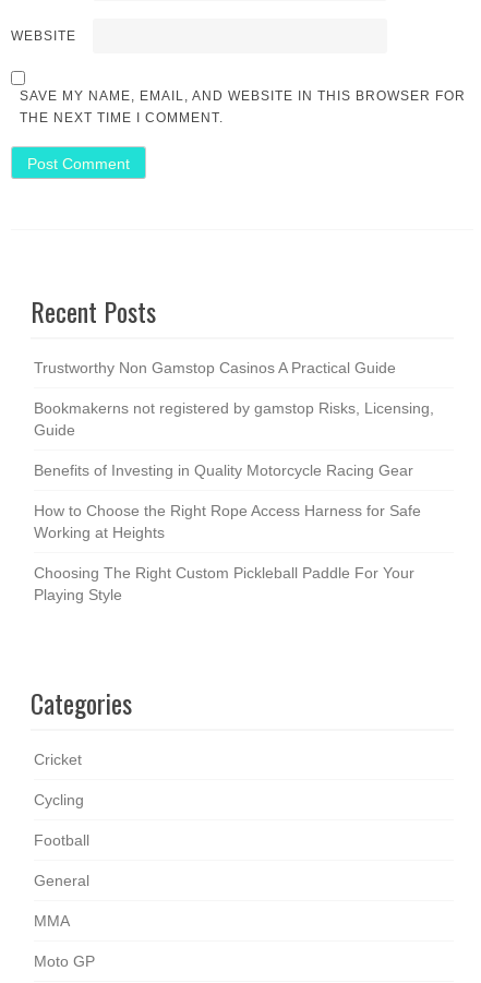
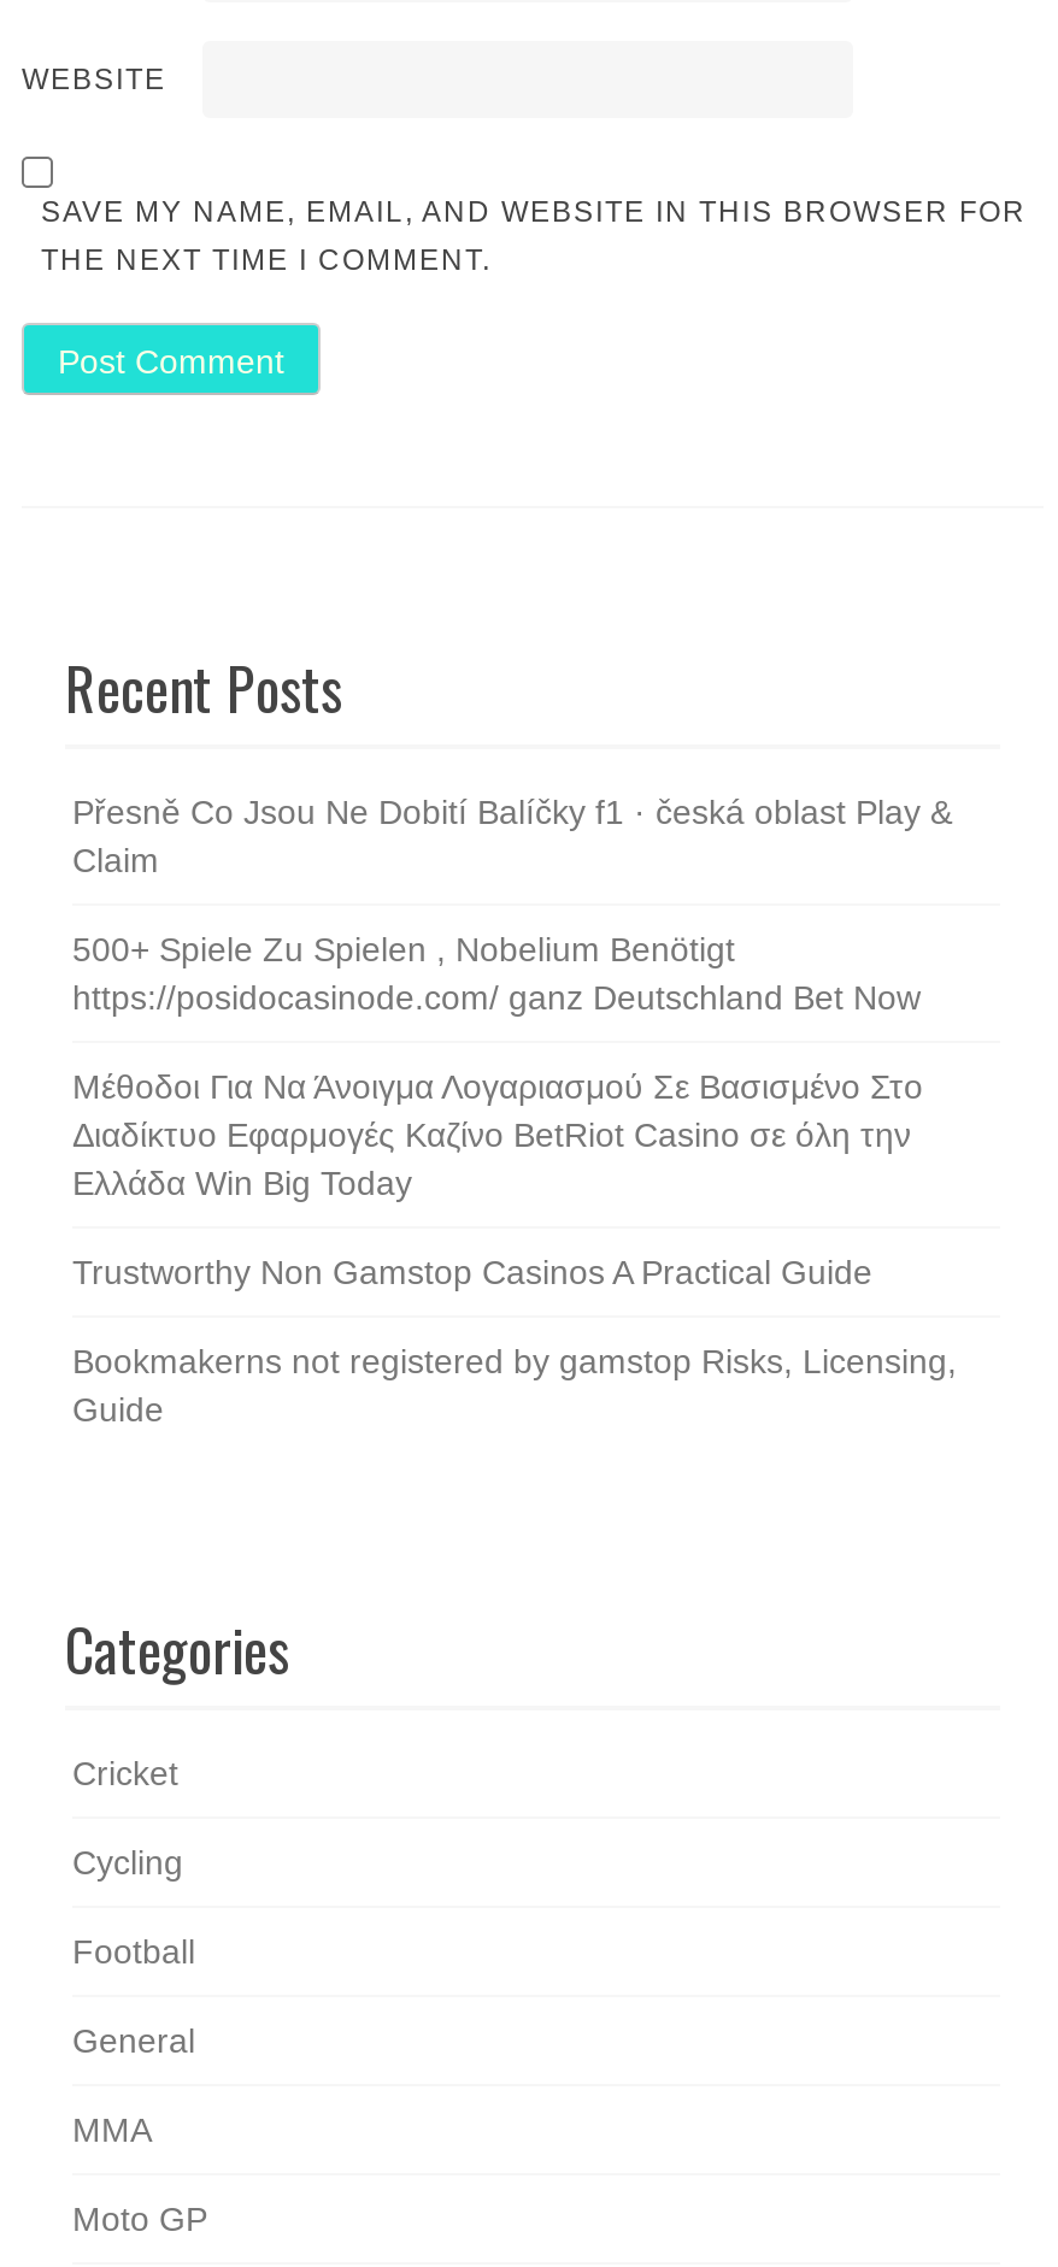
none -> [72,793,952,1202] Přesně Co Jsou Ne Dobití Balíčky f1 · česká oblast Play & | Claim | 500+ Spiele Zu Spielen , Nobelium Benötigt | https://posidocasinode.com/ ganz Deutschland Bet Now | Μέθοδοι Για Να Άνοιγμα Λογαριασμού Σε Βασισμένο Στο | Διαδίκτυο Εφαρμογές Καζίνο BetRiot Casino σε όλη την | Ελλάδα Win Big Today
moved [34,359,434,439] -> [72,1253,957,1429]: Trustworthy Non Gamstop Casinos A Practical Guide | Bookmakerns not registered by gamstop Risks, Licensing, | Guide
[34,461,421,603] Benefits of Investing in Quality Motorcycle Racing Gear | How to Choose the Right Rope Access Harness for Safe | Working at Heights | Choosing The Right Custom Pickleball Paddle For Your | Playing Style -> none

